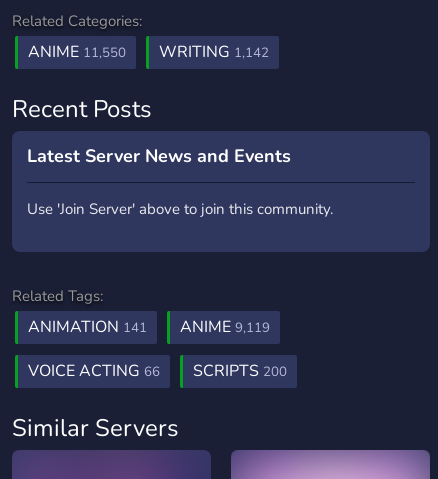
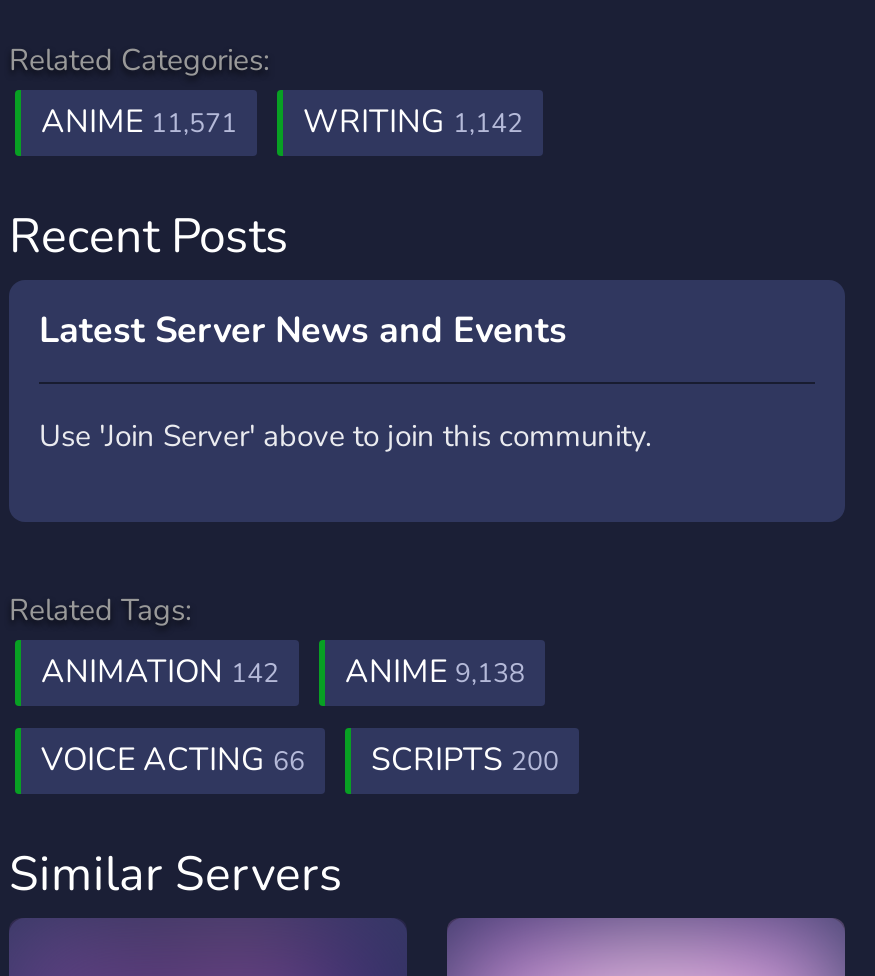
[28,41,269,63] ANIME 11,550 WRITING 1,142 -> [41,100,523,144] ANIME 11,571 WRITING 1,142
[28,316,147,338] ANIMATION 141 -> [41,650,279,694] ANIMATION 142
[180,316,270,338] ANIME 9,119 -> [345,650,525,694] ANIME 9,138

